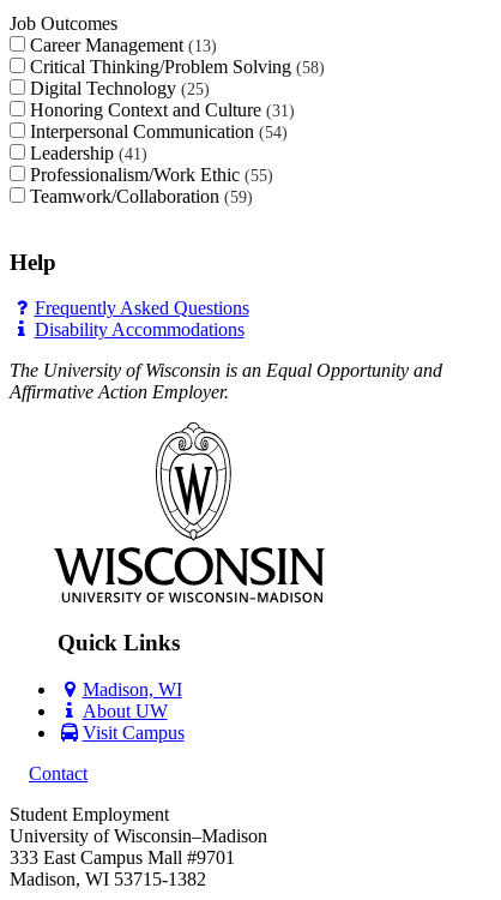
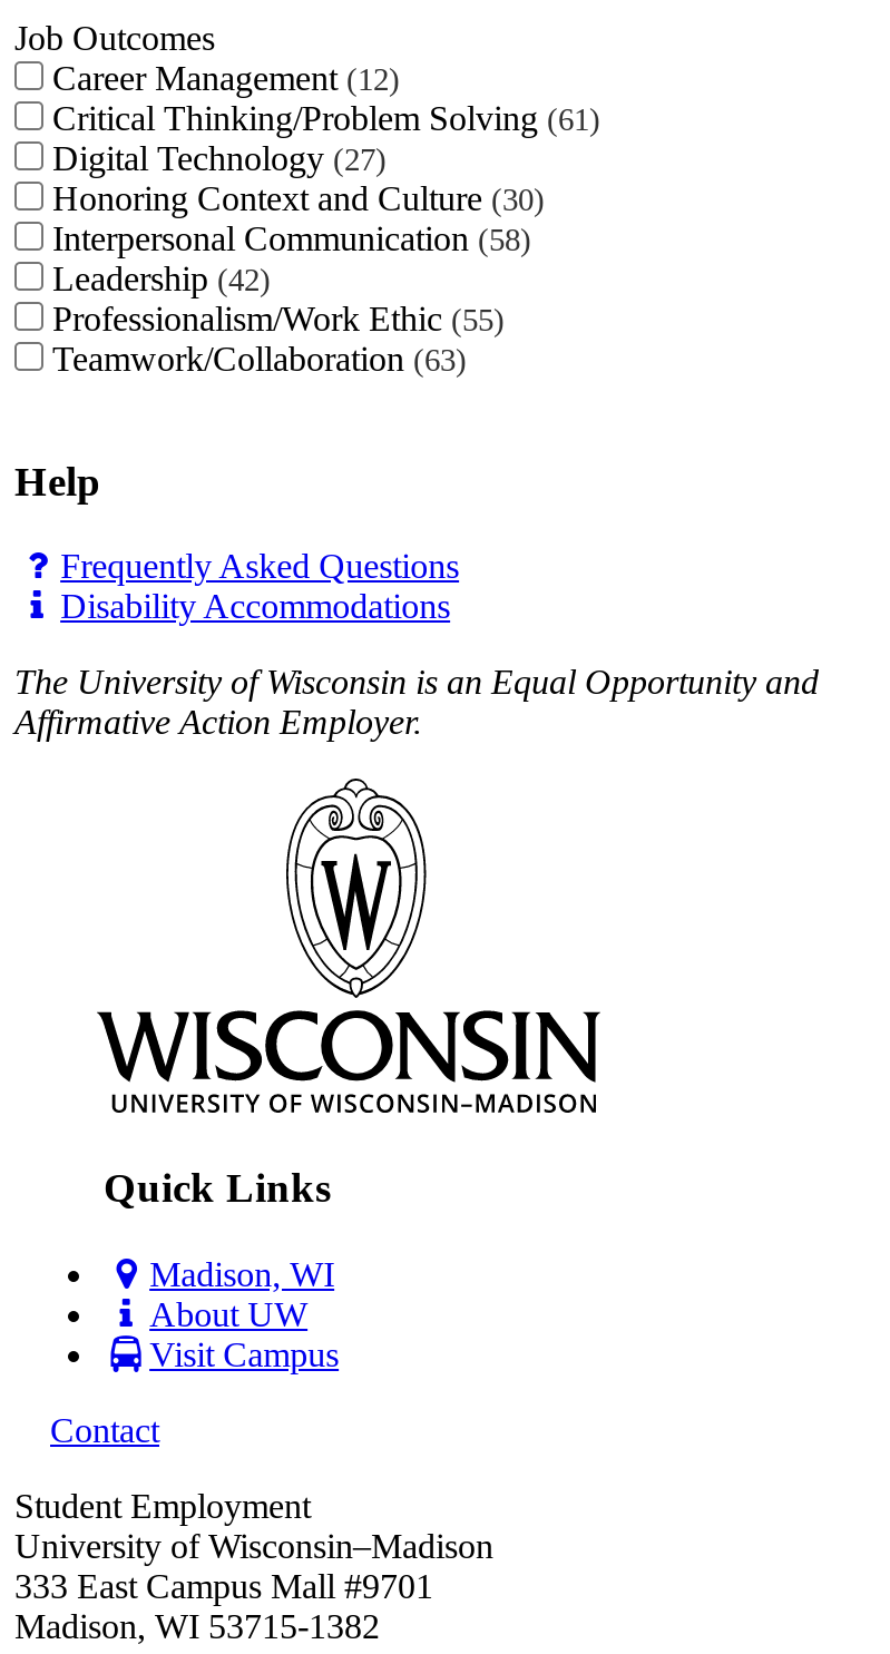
[30,35,211,55] Career Management 13 -> [52,59,389,96] Career Management 12
[30,56,319,77] Critical Thinking/Problem Solving 58 -> [52,99,589,137] Critical Thinking/Problem Solving 61
[30,78,204,98] Digital Technology 25 -> [52,139,375,177] Digital Technology 27
[30,99,289,120] Honoring Context and Culture 31 -> [52,179,534,217] Honoring Context and Culture 30
[30,121,282,141] Interpersonal Communication 54 -> [52,219,520,257] Interpersonal Communication 58
[30,143,141,163] Leadership 41 -> [52,259,260,297] Leadership 42
[30,186,247,206] Teamwork/Collaboration 59 -> [52,339,456,377] Teamwork/Collaboration 63

